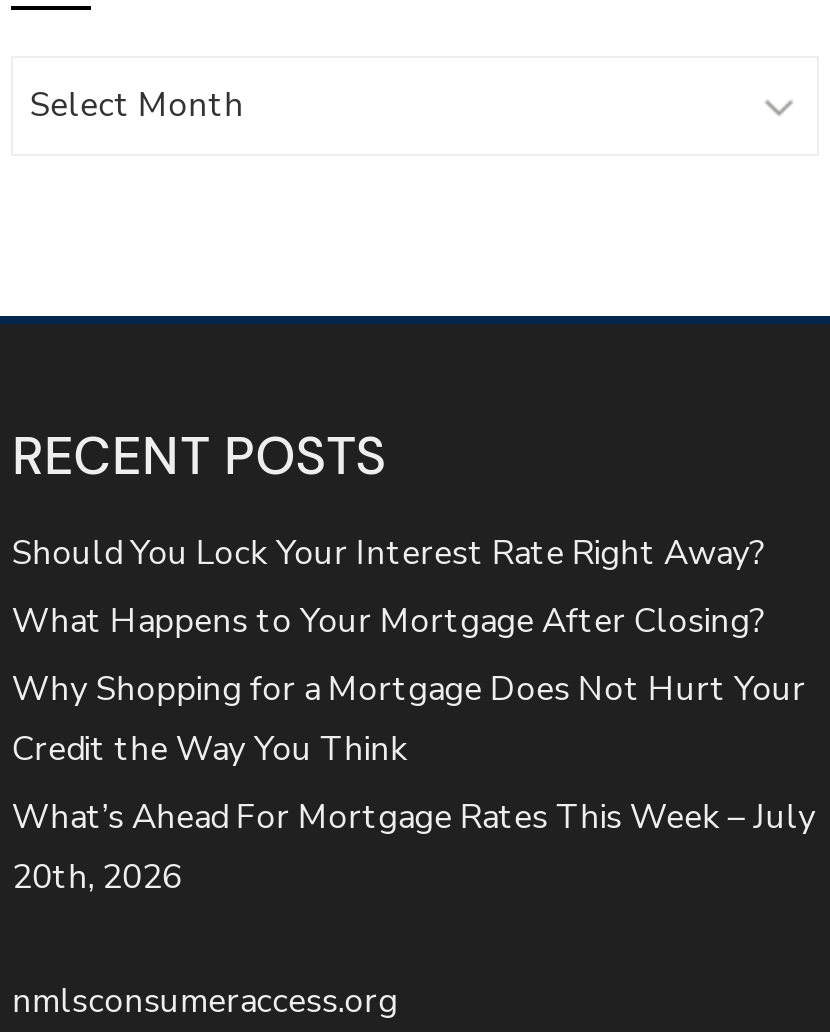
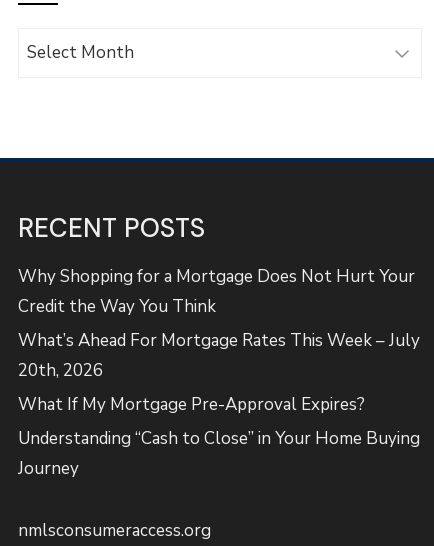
[12,530,766,644] Should You Lock Your Interest Rate Right Away? | What Happens to Your Mortgage After Closing? -> none
moved [12,666,816,900] -> [18,265,420,382]: Why Shopping for a Mortgage Does Not Hurt Your | Credit the Way You Think | What’s Ahead For Mortgage Rates This Week – July | 20th, 2026
none -> [18,393,420,480] What If My Mortgage Pre-Approval Expires? | Understanding “Cash to Close” in Your Home Buying | Journey

